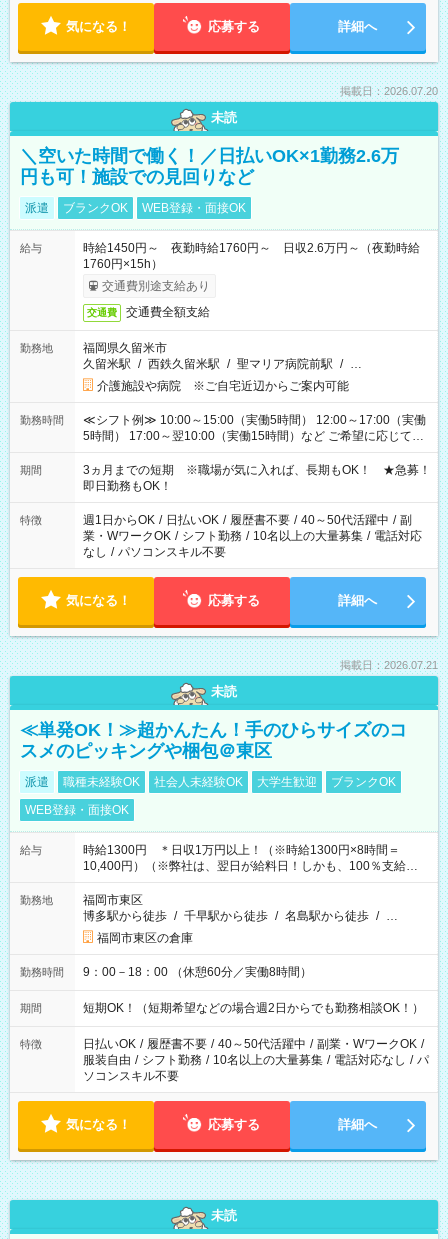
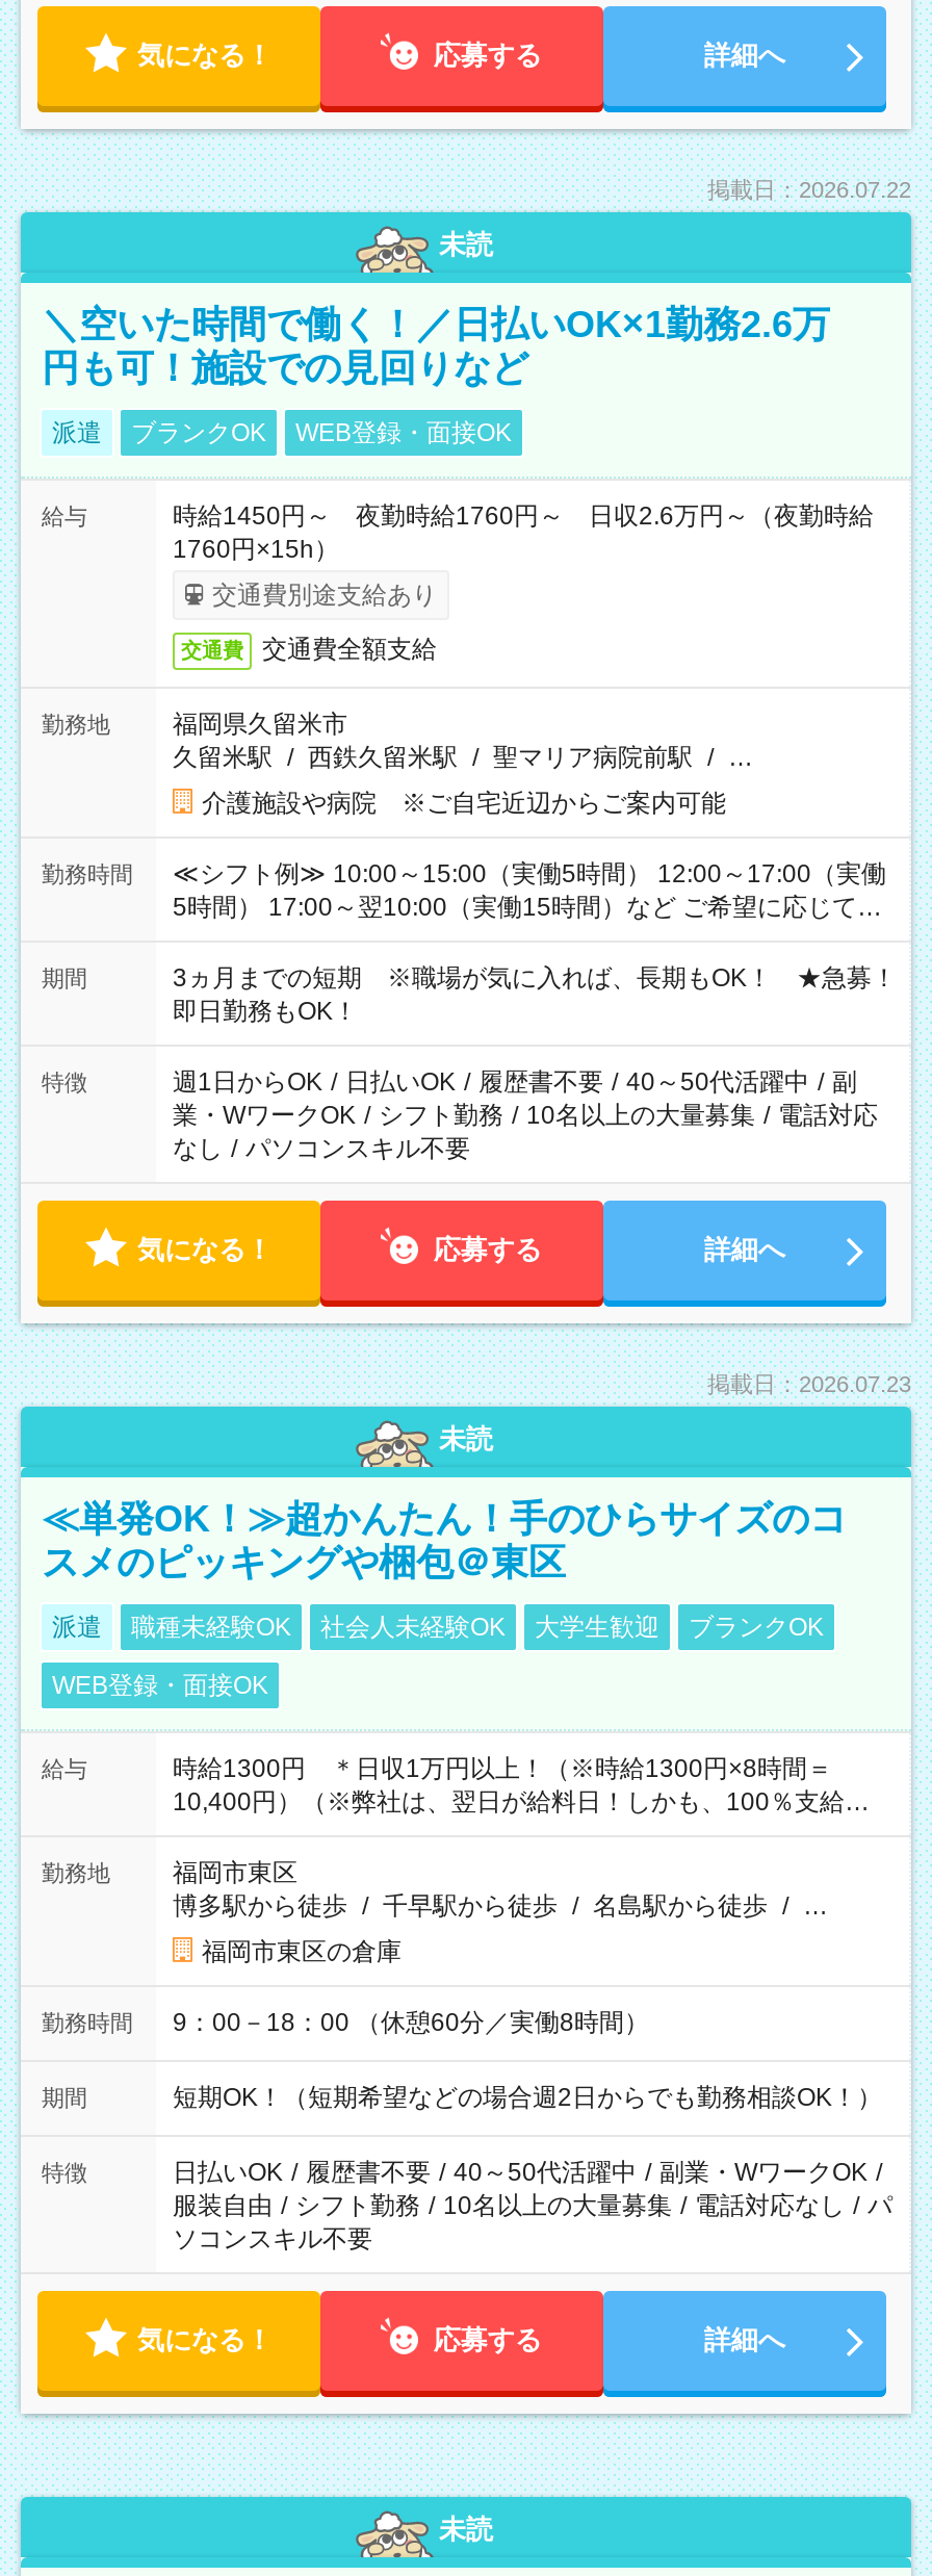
[340,85,438,97] 掲載日：2026.07.20 -> [707,177,911,202] 掲載日：2026.07.22
[340,659,438,671] 掲載日：2026.07.21 -> [707,1371,911,1396] 掲載日：2026.07.23

